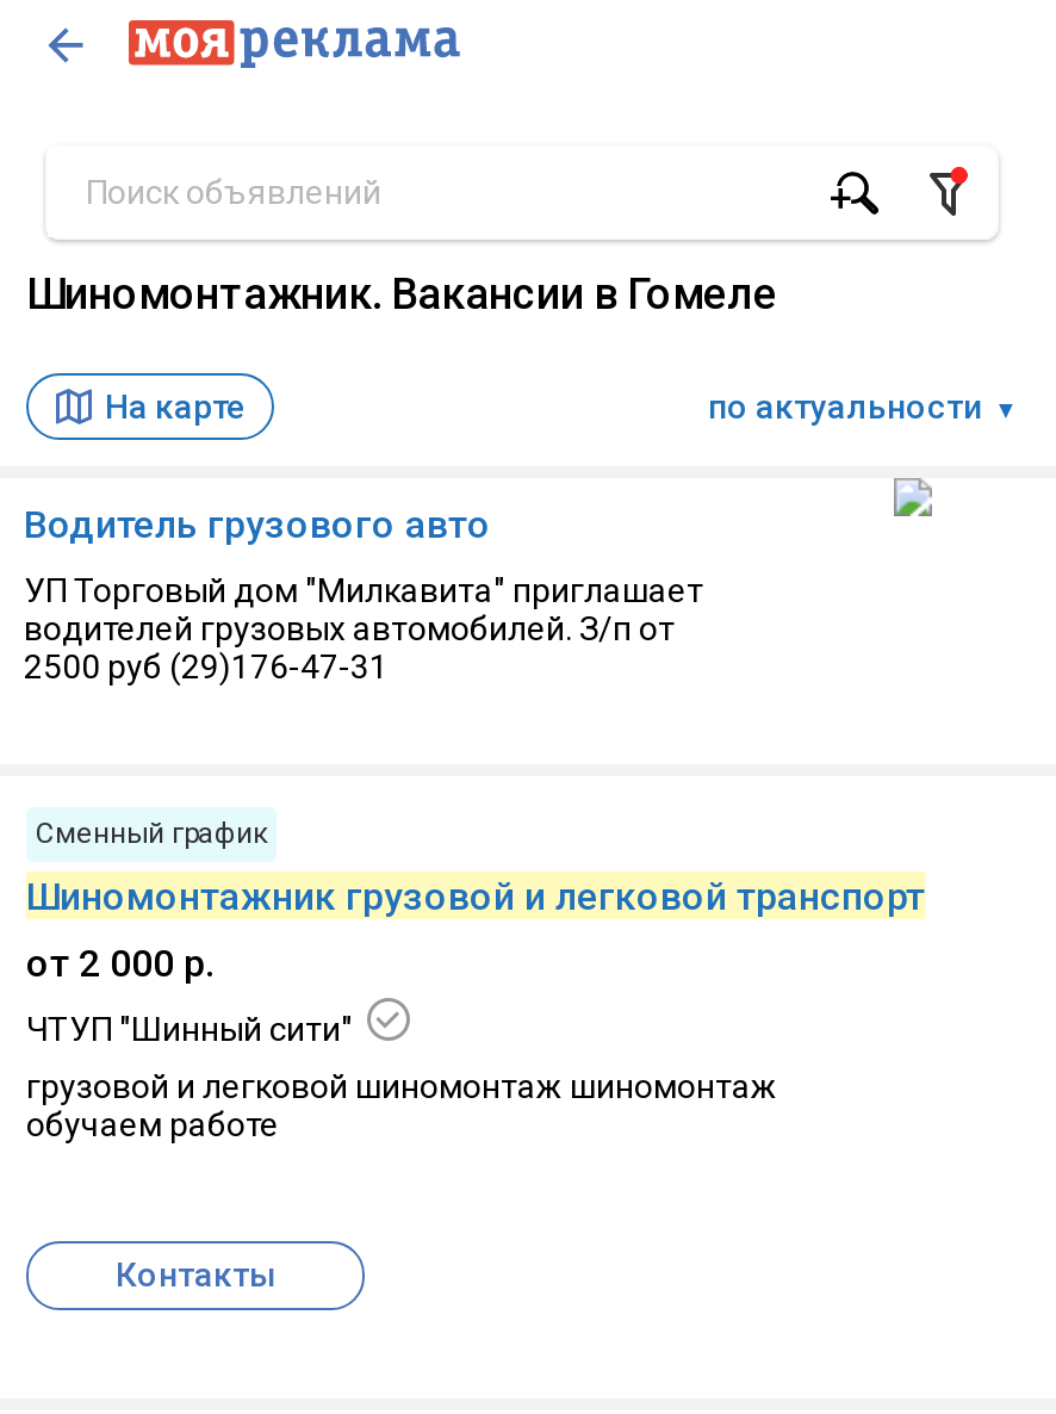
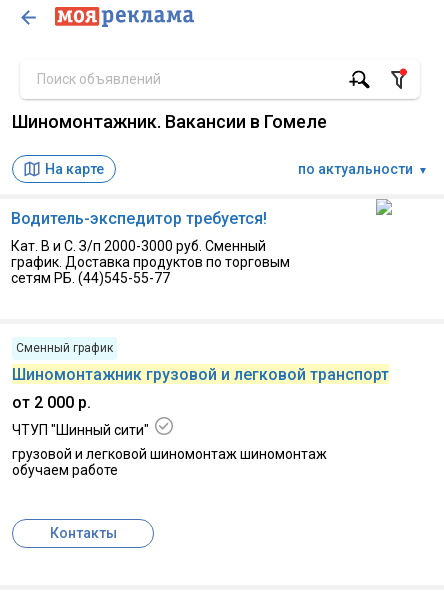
[24,502,491,547] Водитель грузового авто -> [11,209,267,228] Водитель-экспедитор требуется!
[24,571,703,686] УП Торговый дом "Милкавита" приглашает | водителей грузовых автомобилей. З/п от | 2500 руб (29)176-47-31 -> [11,238,290,286] Кат. В и С. З/п 2000-3000 руб. Сменный | график. Доставка продуктов по торговым | сетям РБ. (44)545-55-77

